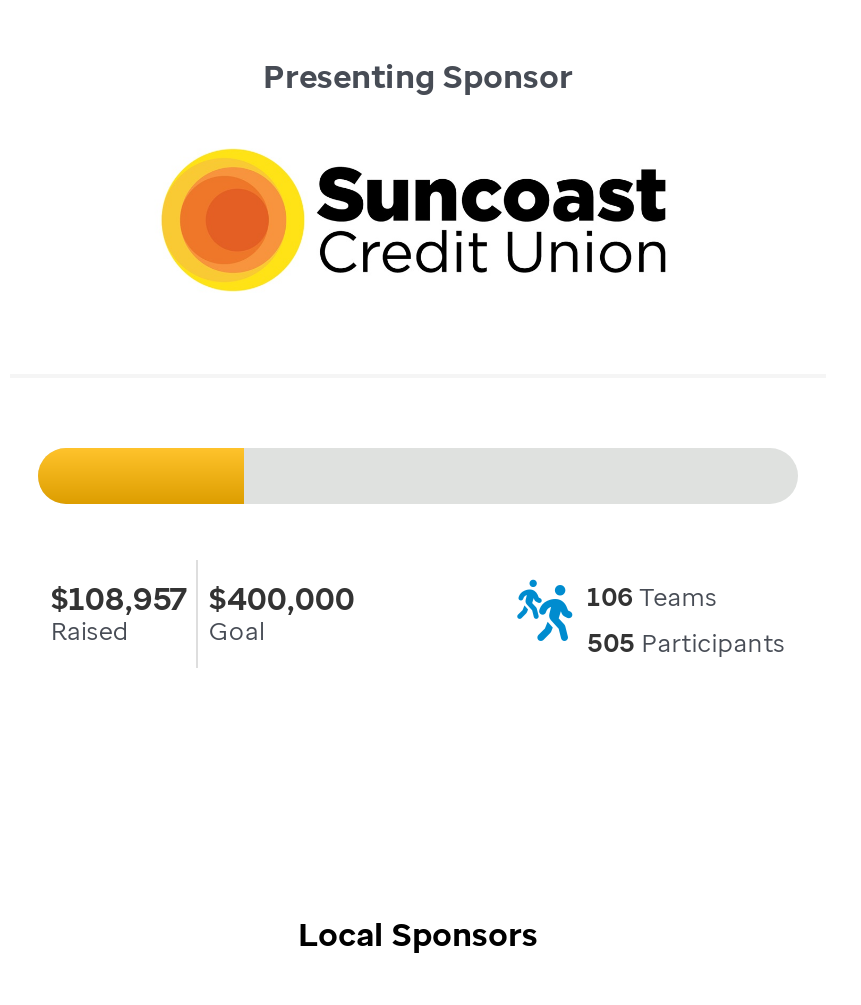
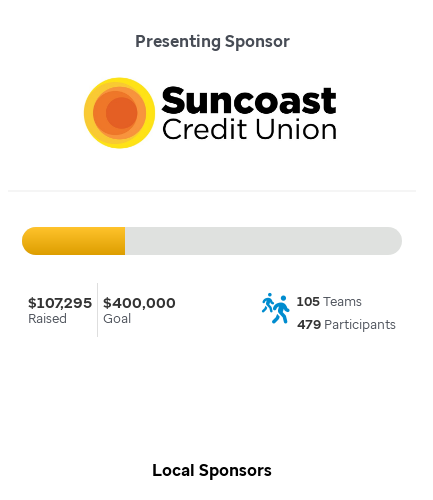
[51,578,355,618] $108,957 $400,000 -> [28,292,176,312] $107,295 $400,000
[587,580,717,614] 106 Teams -> [297,293,362,310] 105 Teams
[587,627,785,661] 505 Participants -> [297,316,396,333] 479 Participants

